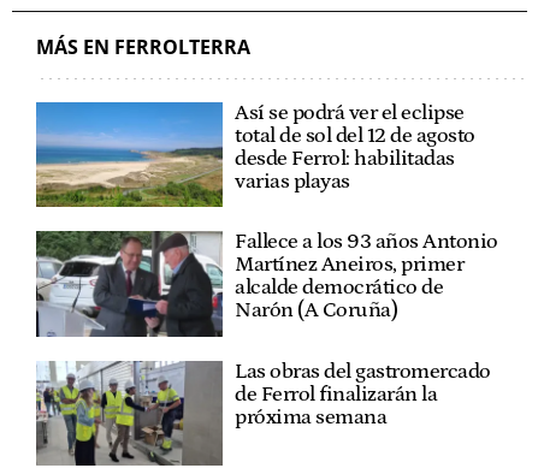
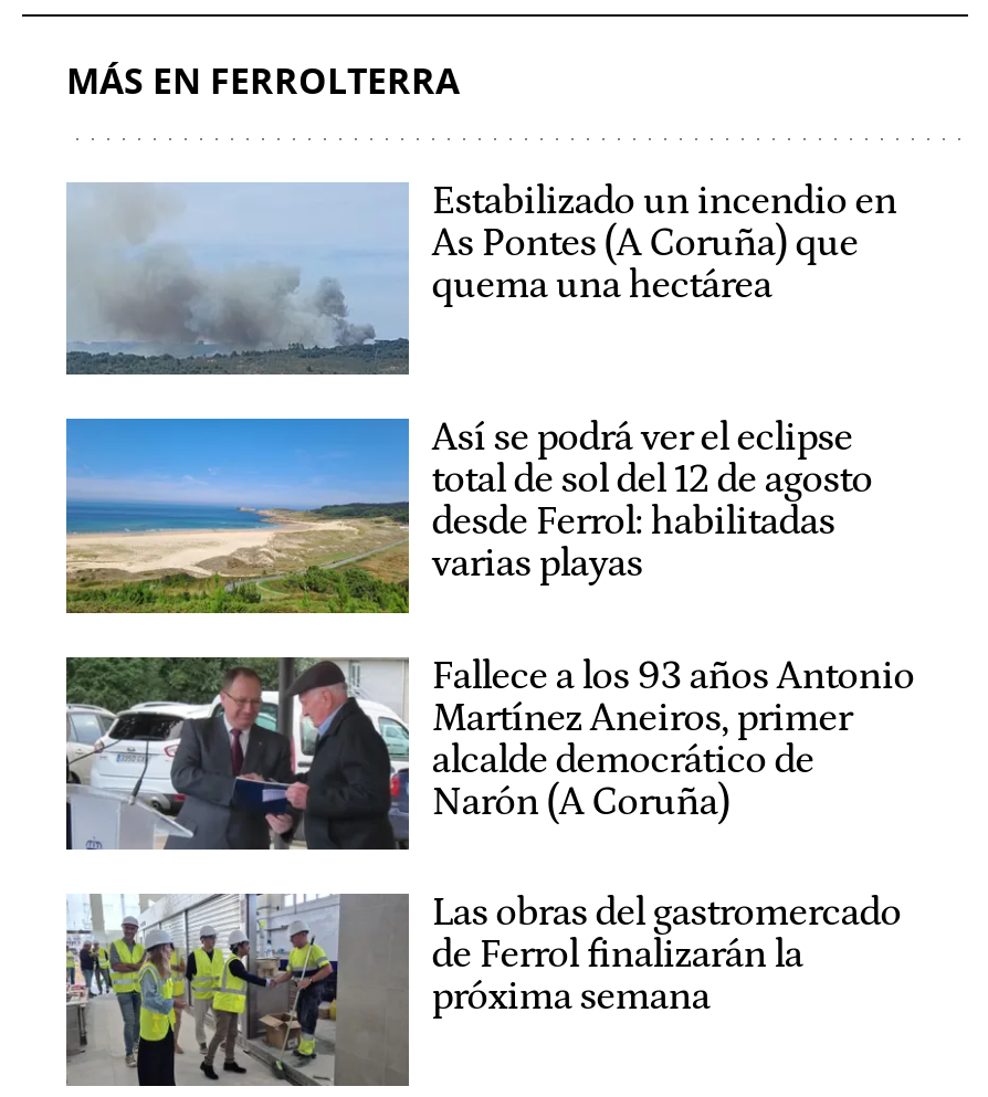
none -> [64,180,897,377] [image] | Estabilizado un incendio en | As Pontes (A Coruña) que | quema una hectárea

